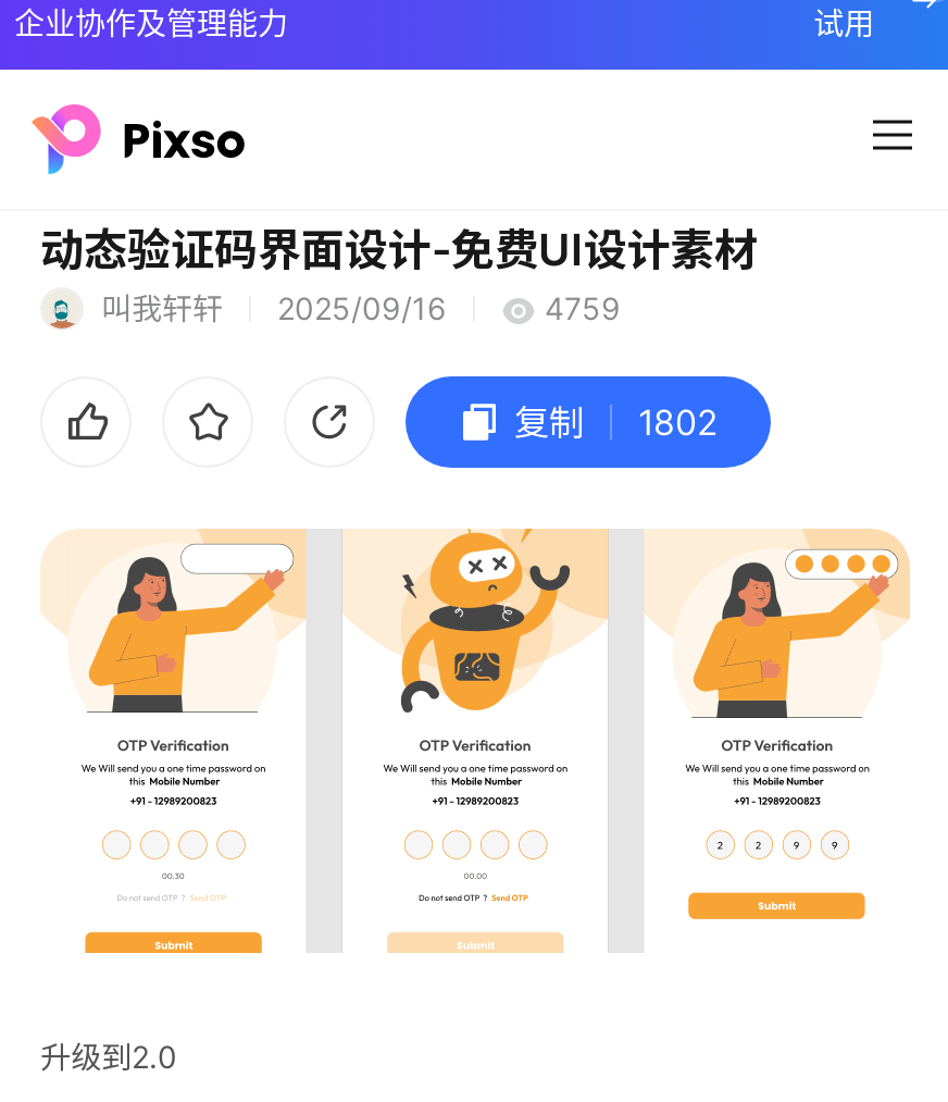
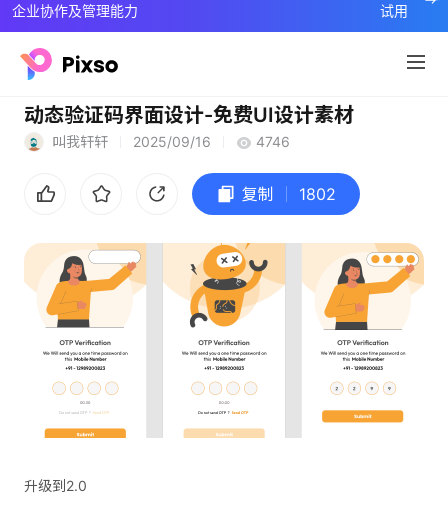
[545,289,621,326] 4759 -> [256,133,290,150] 4746

